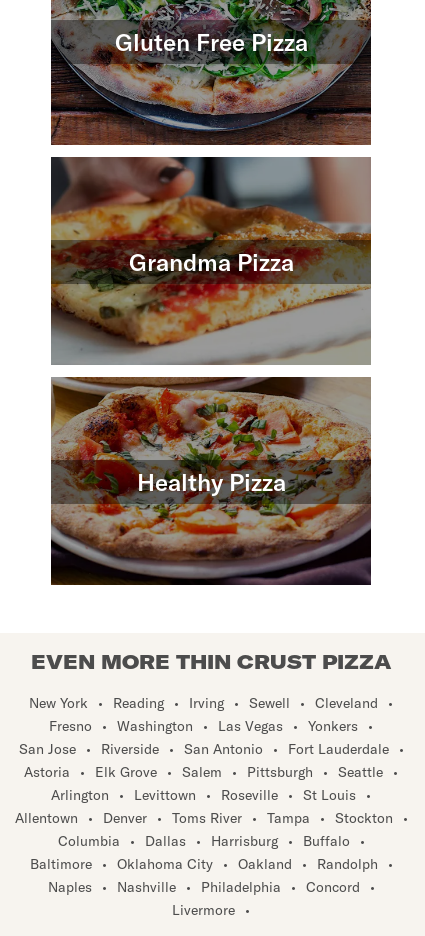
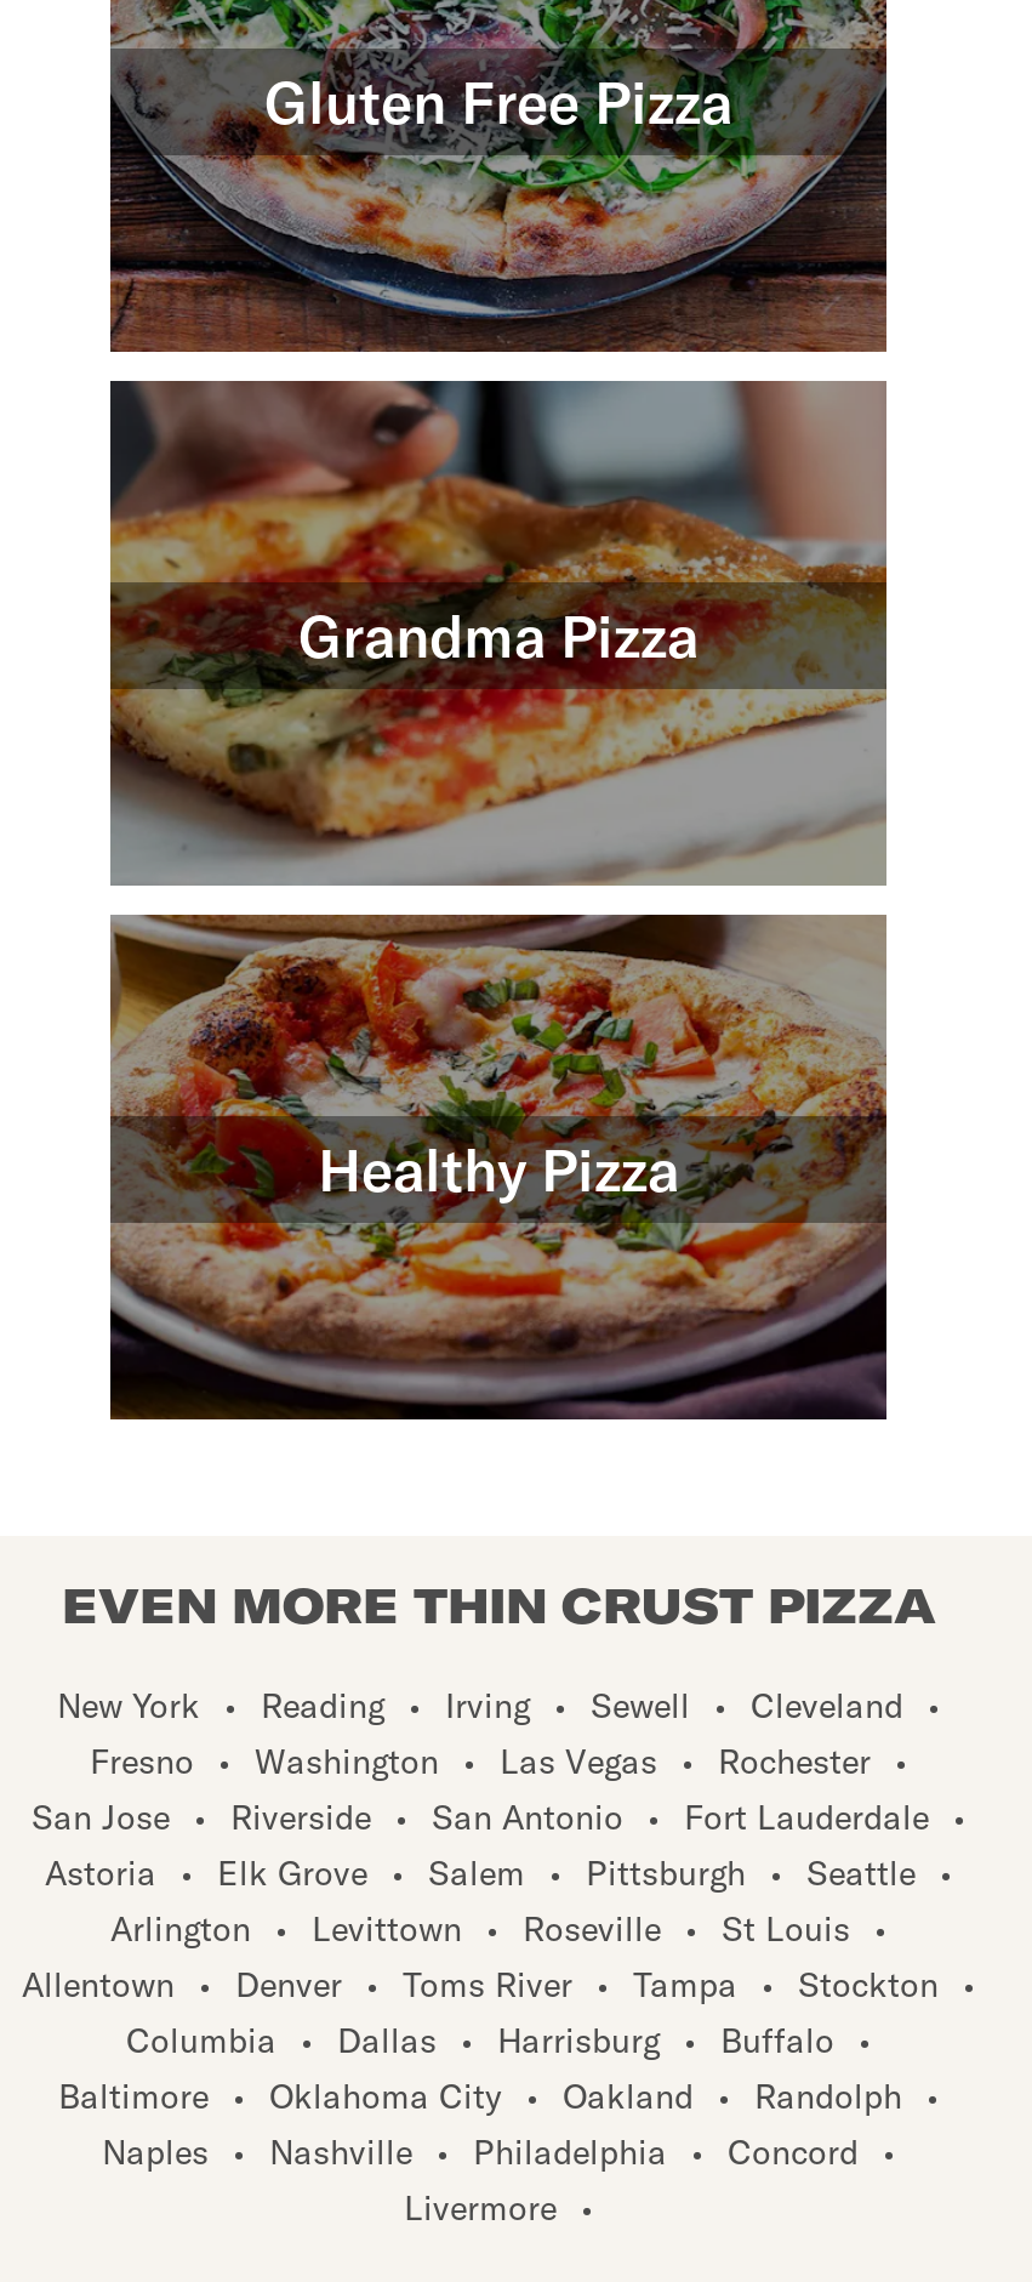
[49,717,373,735] Fresno • Washington • Las Vegas • Yonkers • -> [90,1739,907,1783] Fresno • Washington • Las Vegas • Rochester •

